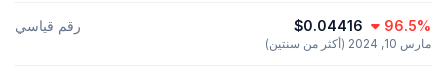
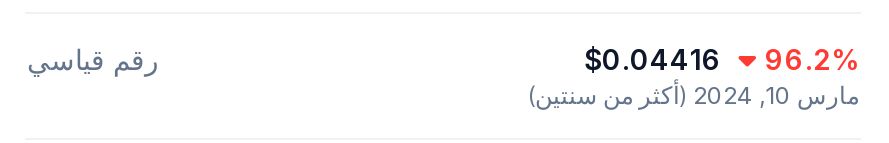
[293,17,431,34] $0.04416 96.5% -> [584,42,859,76] $0.04416 96.2%

